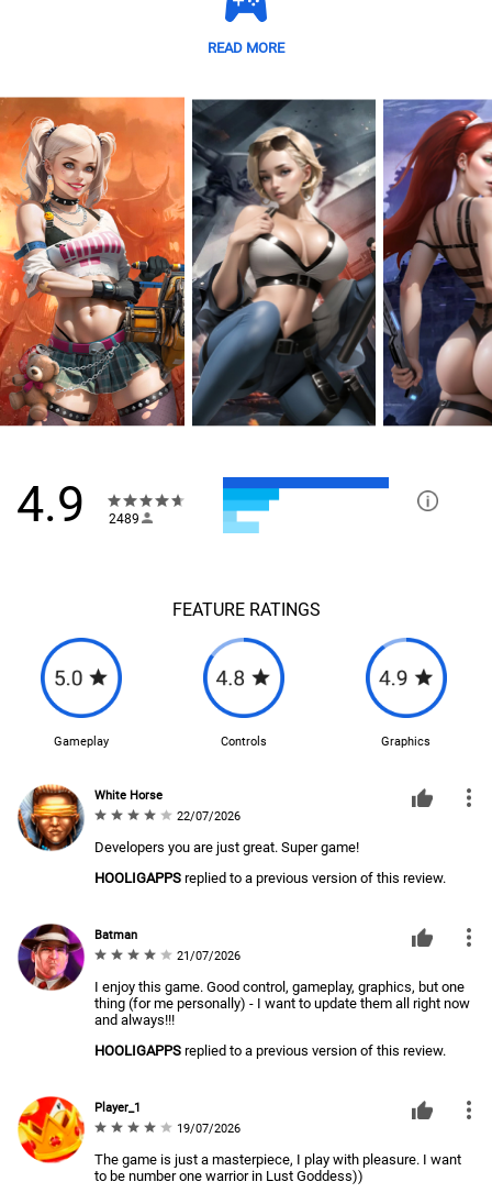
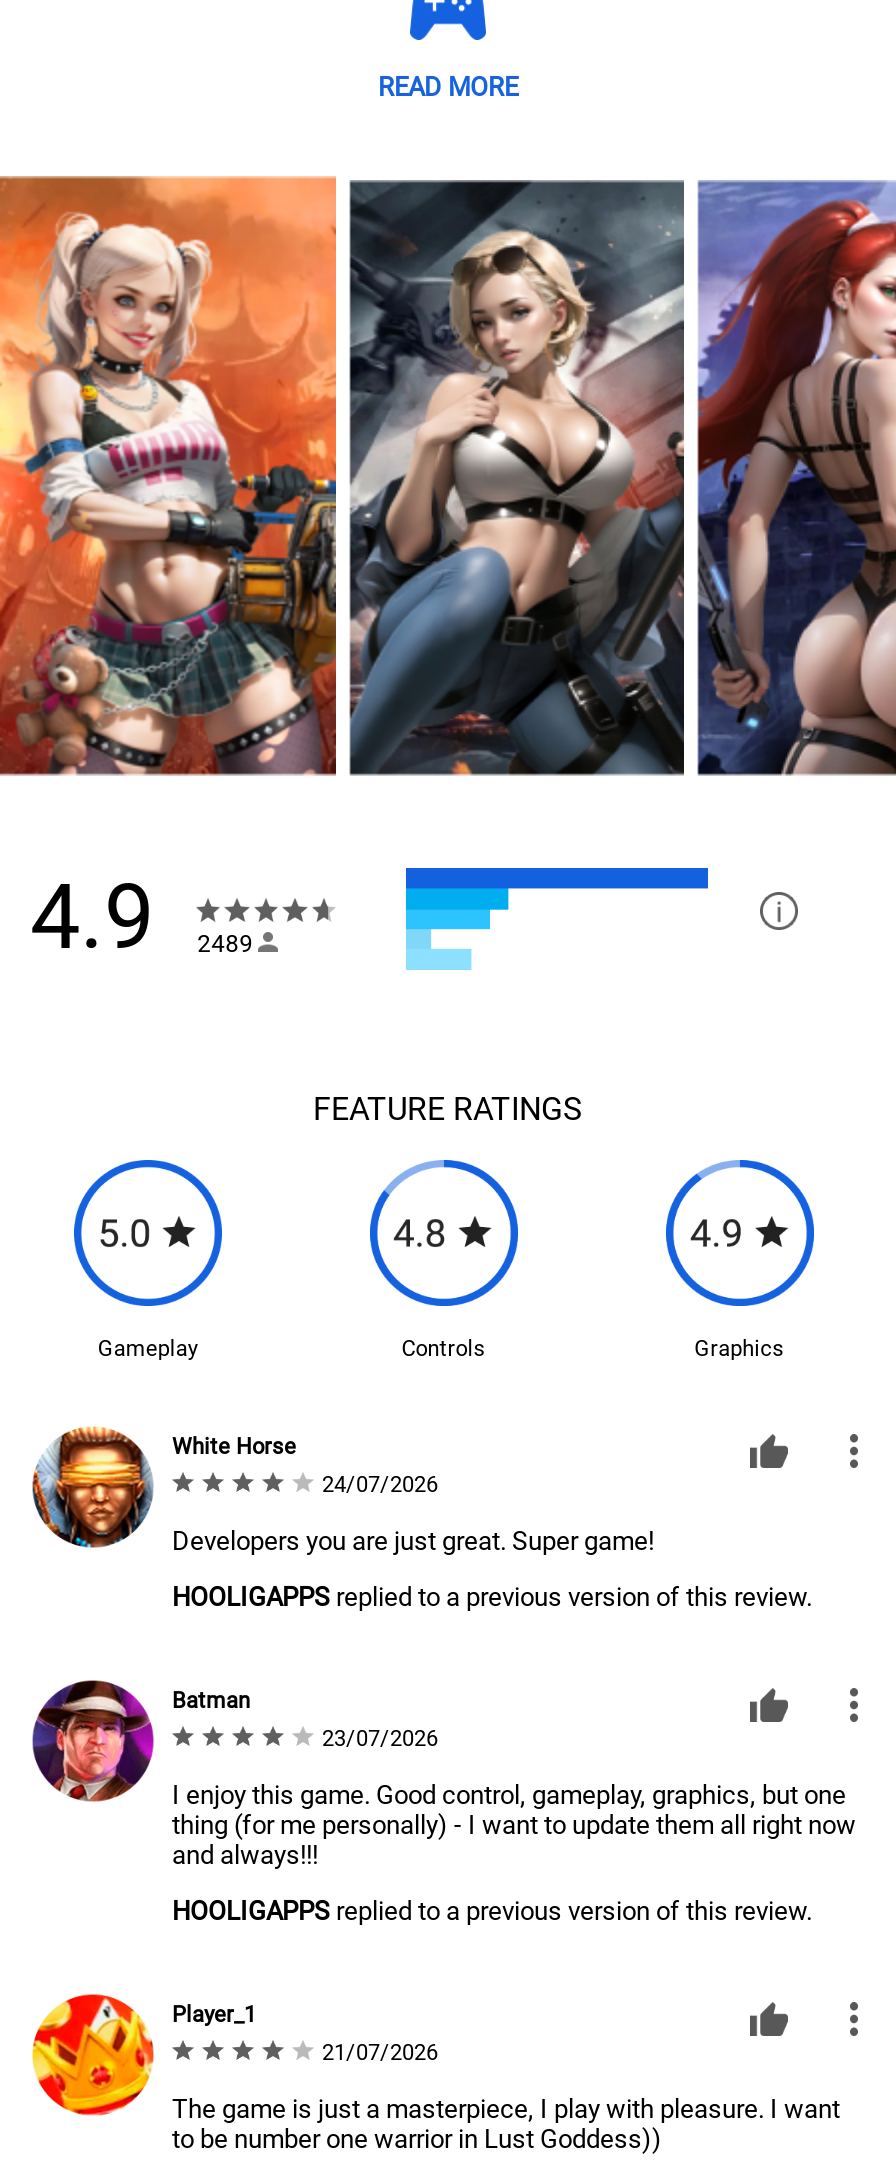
[177,810,241,824] 22/07/2026 -> [322,1473,438,1499] 24/07/2026
[177,949,241,964] 21/07/2026 -> [322,1727,438,1753] 23/07/2026
[177,1122,241,1136] 19/07/2026 -> [322,2041,438,2067] 21/07/2026

